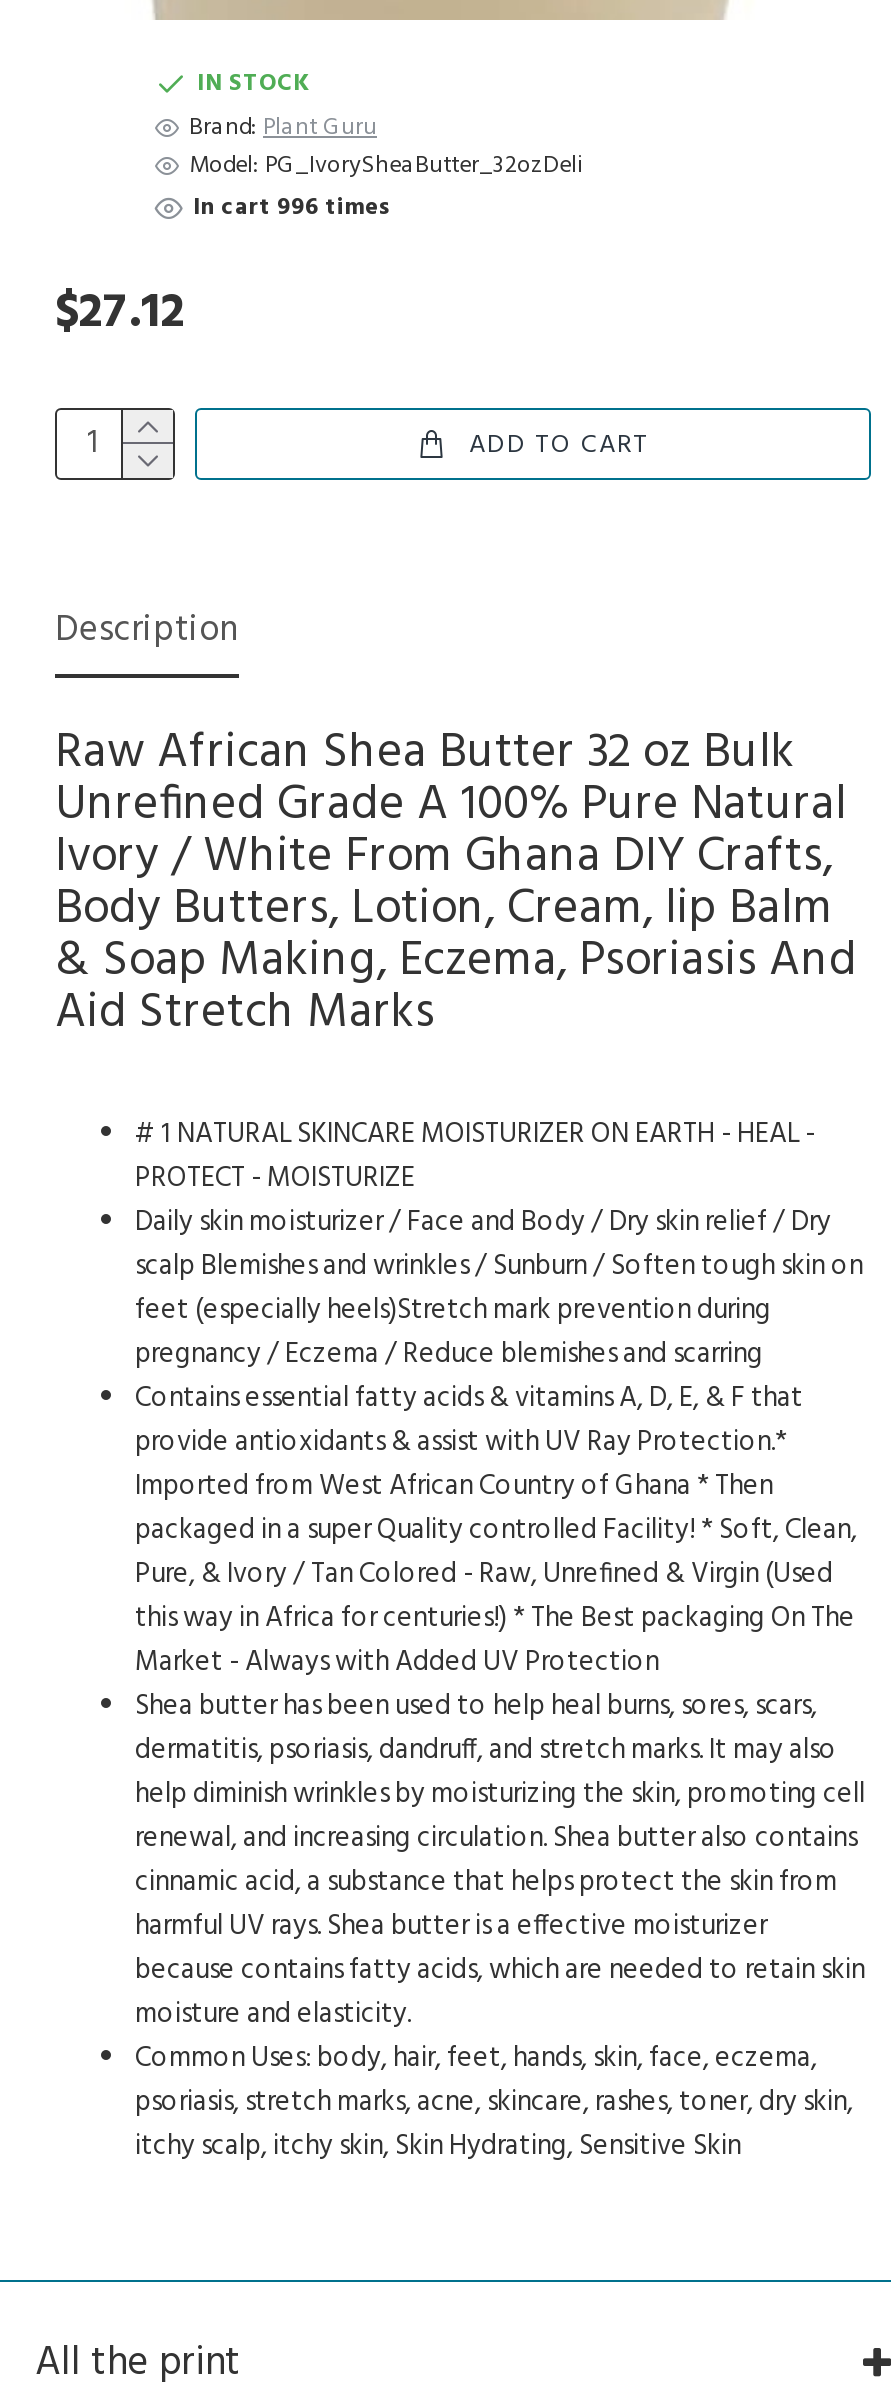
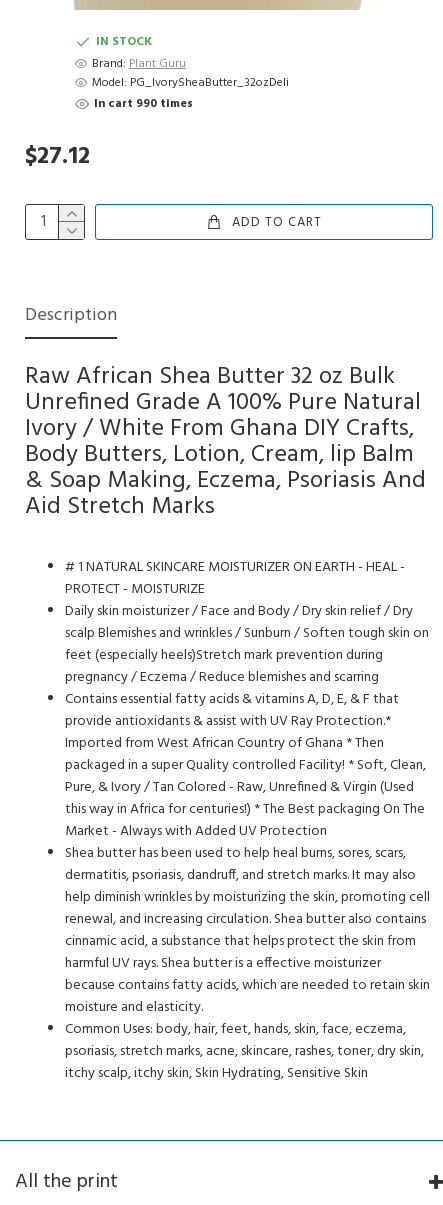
[193,187,391,227] In cart 996 times -> [94,93,193,113] In cart 990 times

